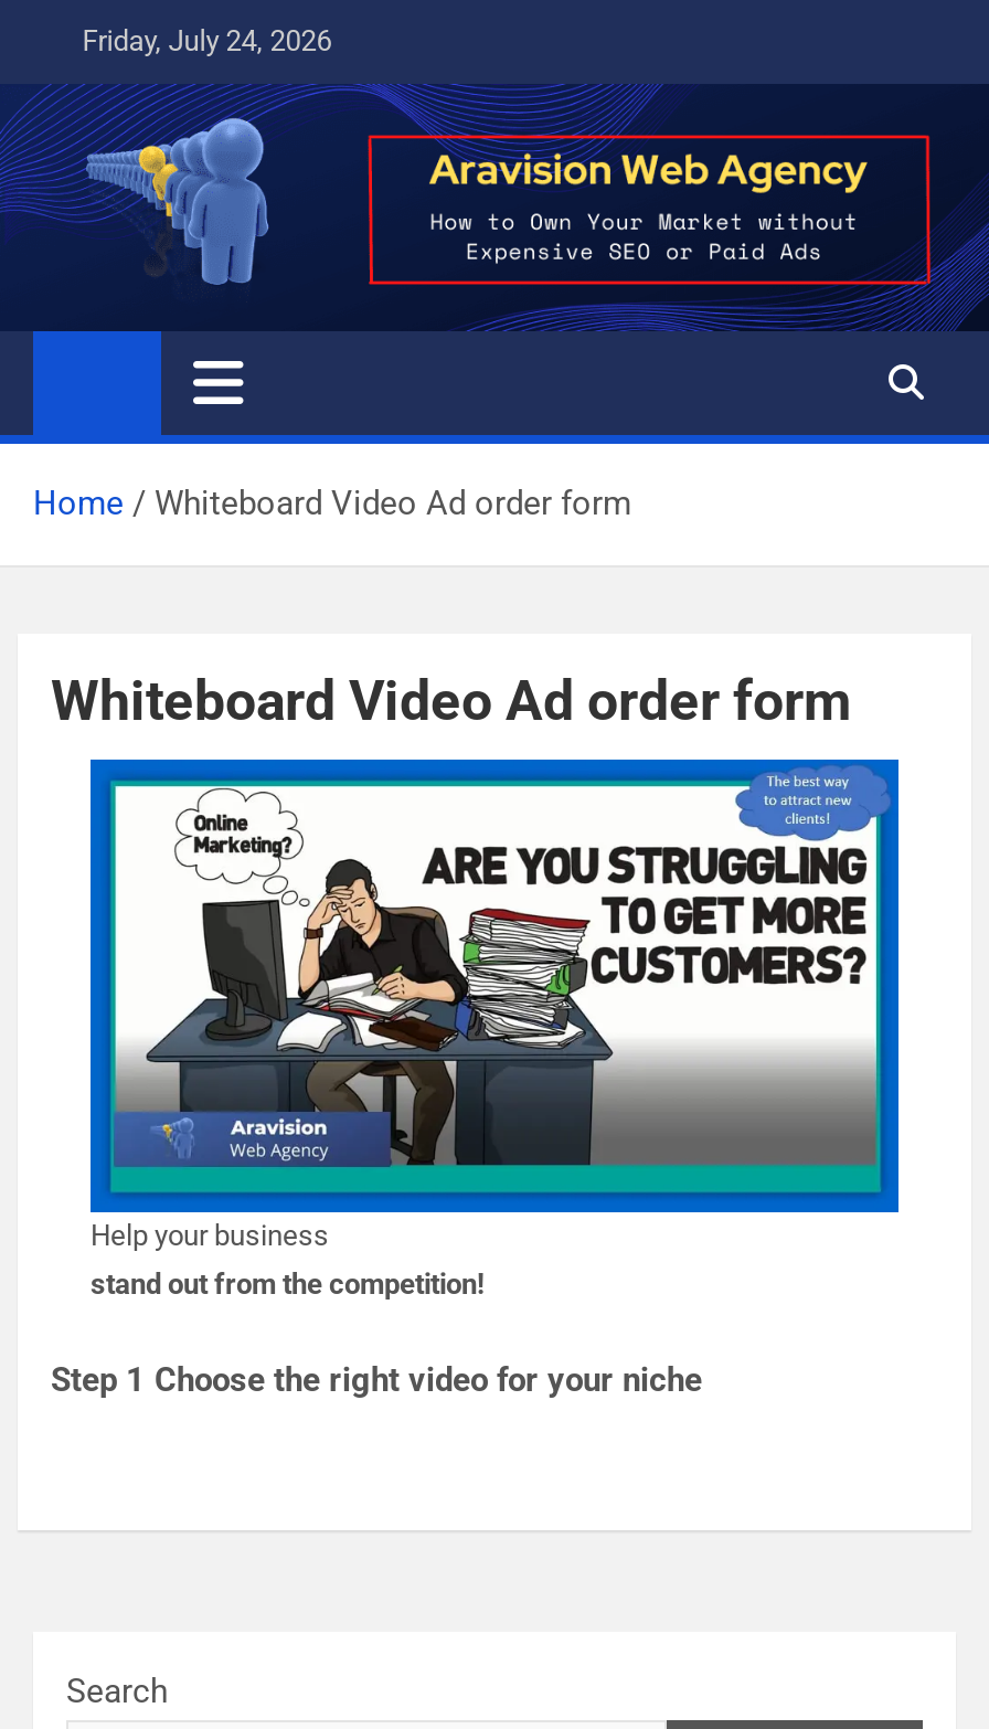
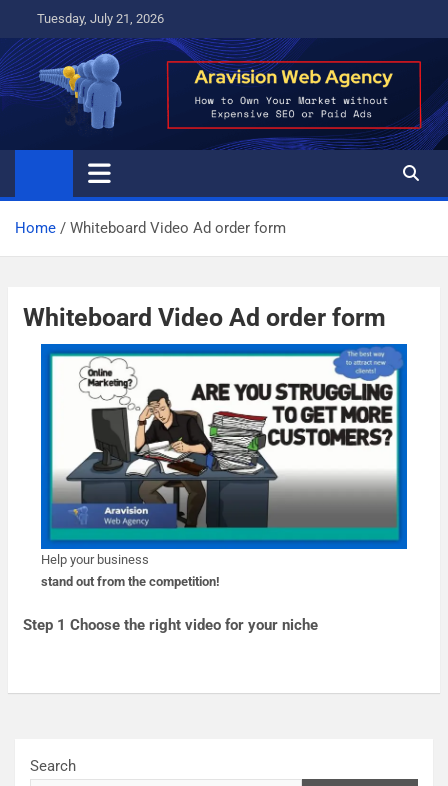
[69,24,332,57] Friday, July 24, 2026 -> [31,11,164,26] Tuesday, July 21, 2026

